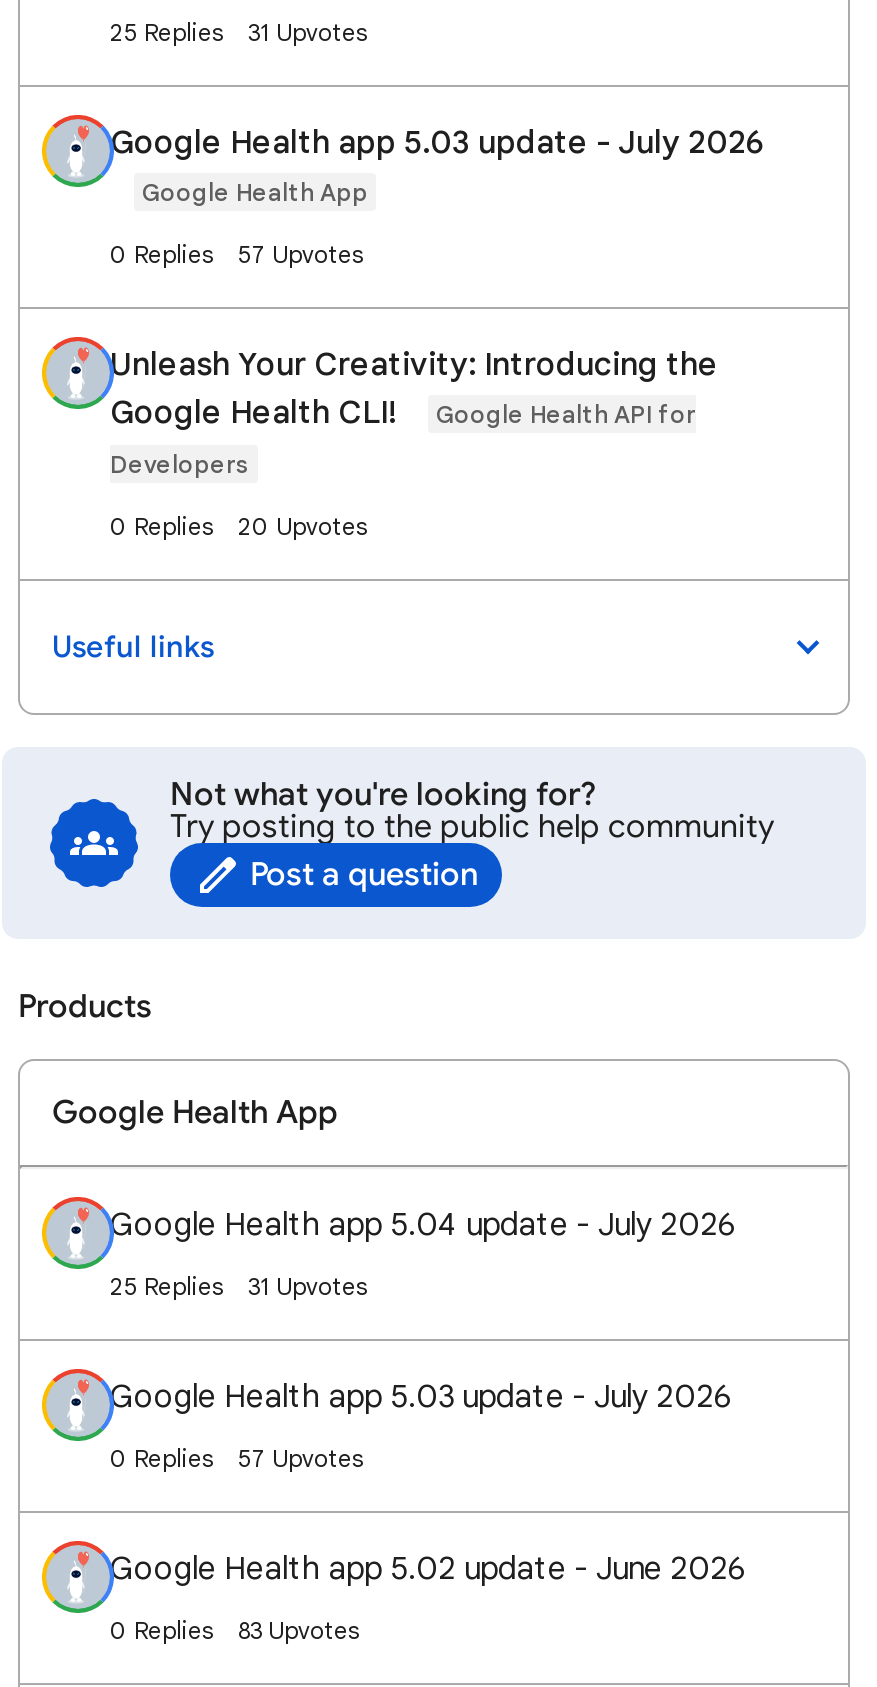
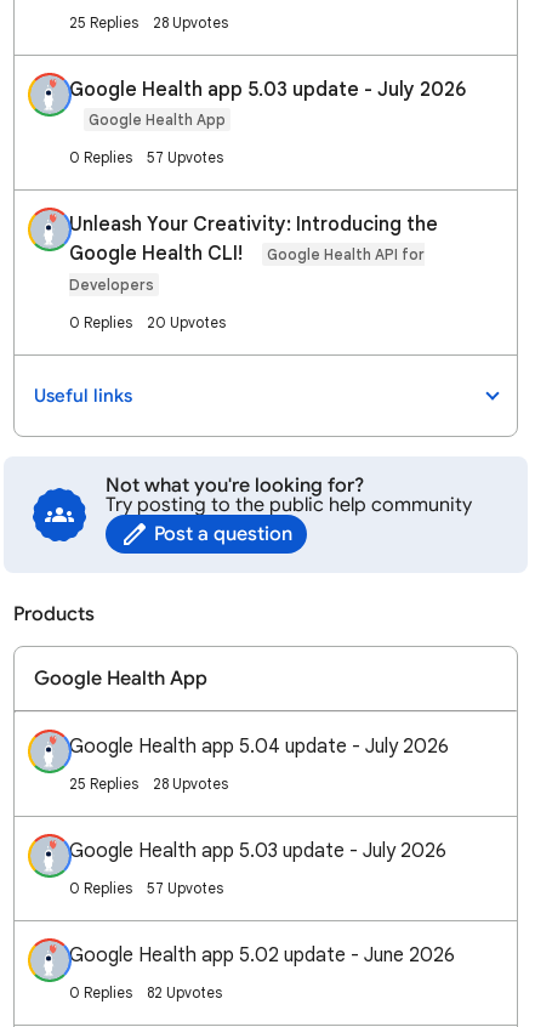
[110,17,368,47] 25 Replies 31 Upvotes -> [69,13,228,32] 25 Replies 28 Upvotes
[110,1271,368,1301] 25 Replies 31 Upvotes -> [69,774,228,793] 25 Replies 28 Upvotes
[238,1615,360,1645] 83 Upvotes -> [147,983,222,1002] 82 Upvotes

